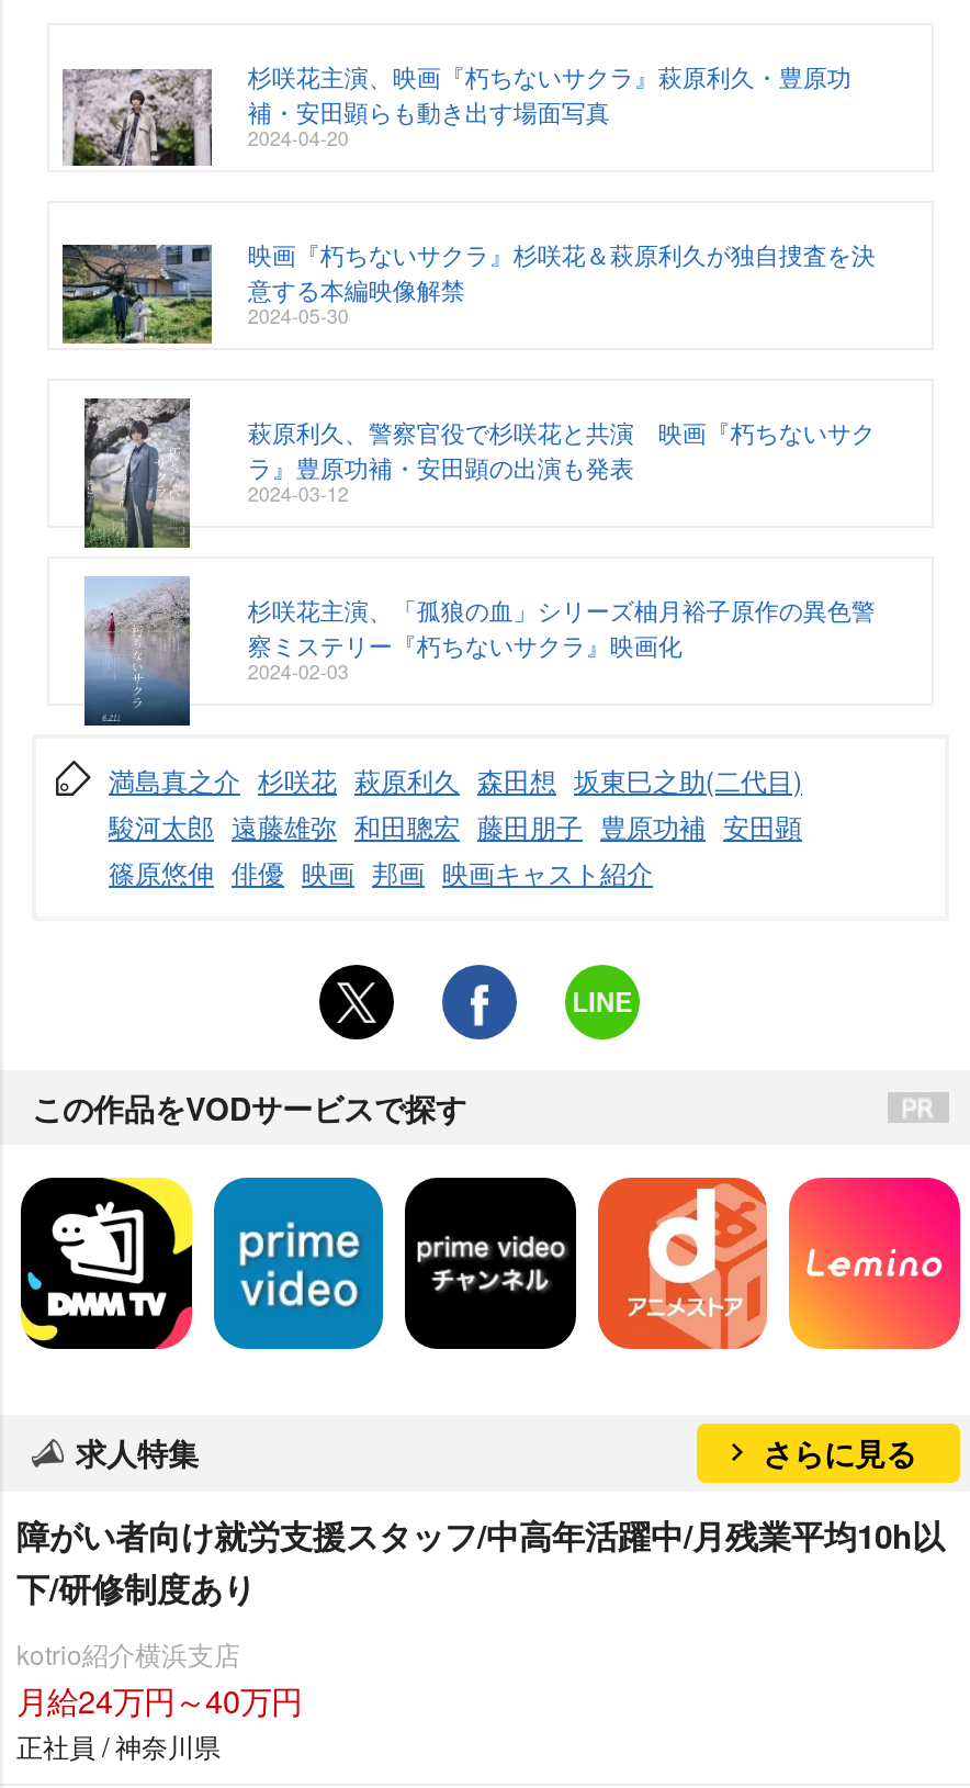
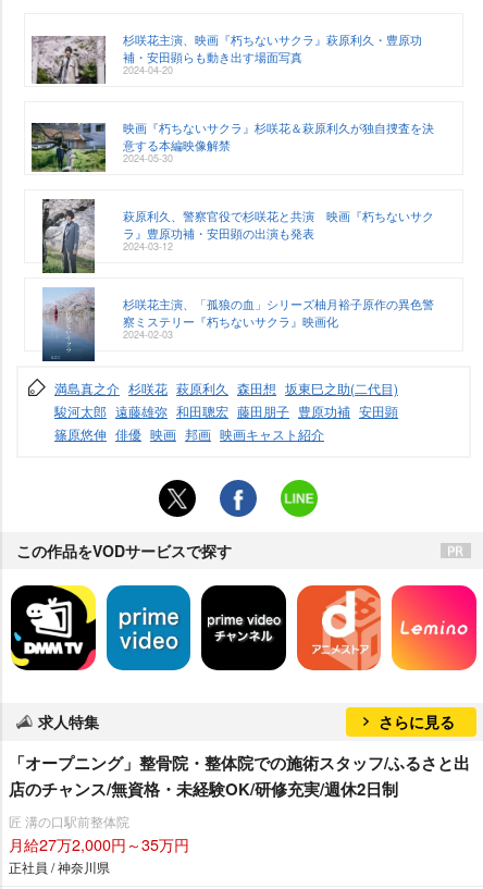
[16,1511,945,1612] 障がい者向け就労支援スタッフ/中高年活躍中/月残業平均10h以 | 下/研修制度あり -> [9,750,470,800] 「オープニング」整骨院・整体院での施術スタッフ/ふるさと出 | 店のチャンス/無資格・未経験OK/研修充実/週休2日制
[16,1633,302,1721] kotrio紹介横浜支店 | 月給24万円～40万円 -> [9,811,189,855] 匠 溝の口駅前整体院 | 月給27万2,000円～35万円

